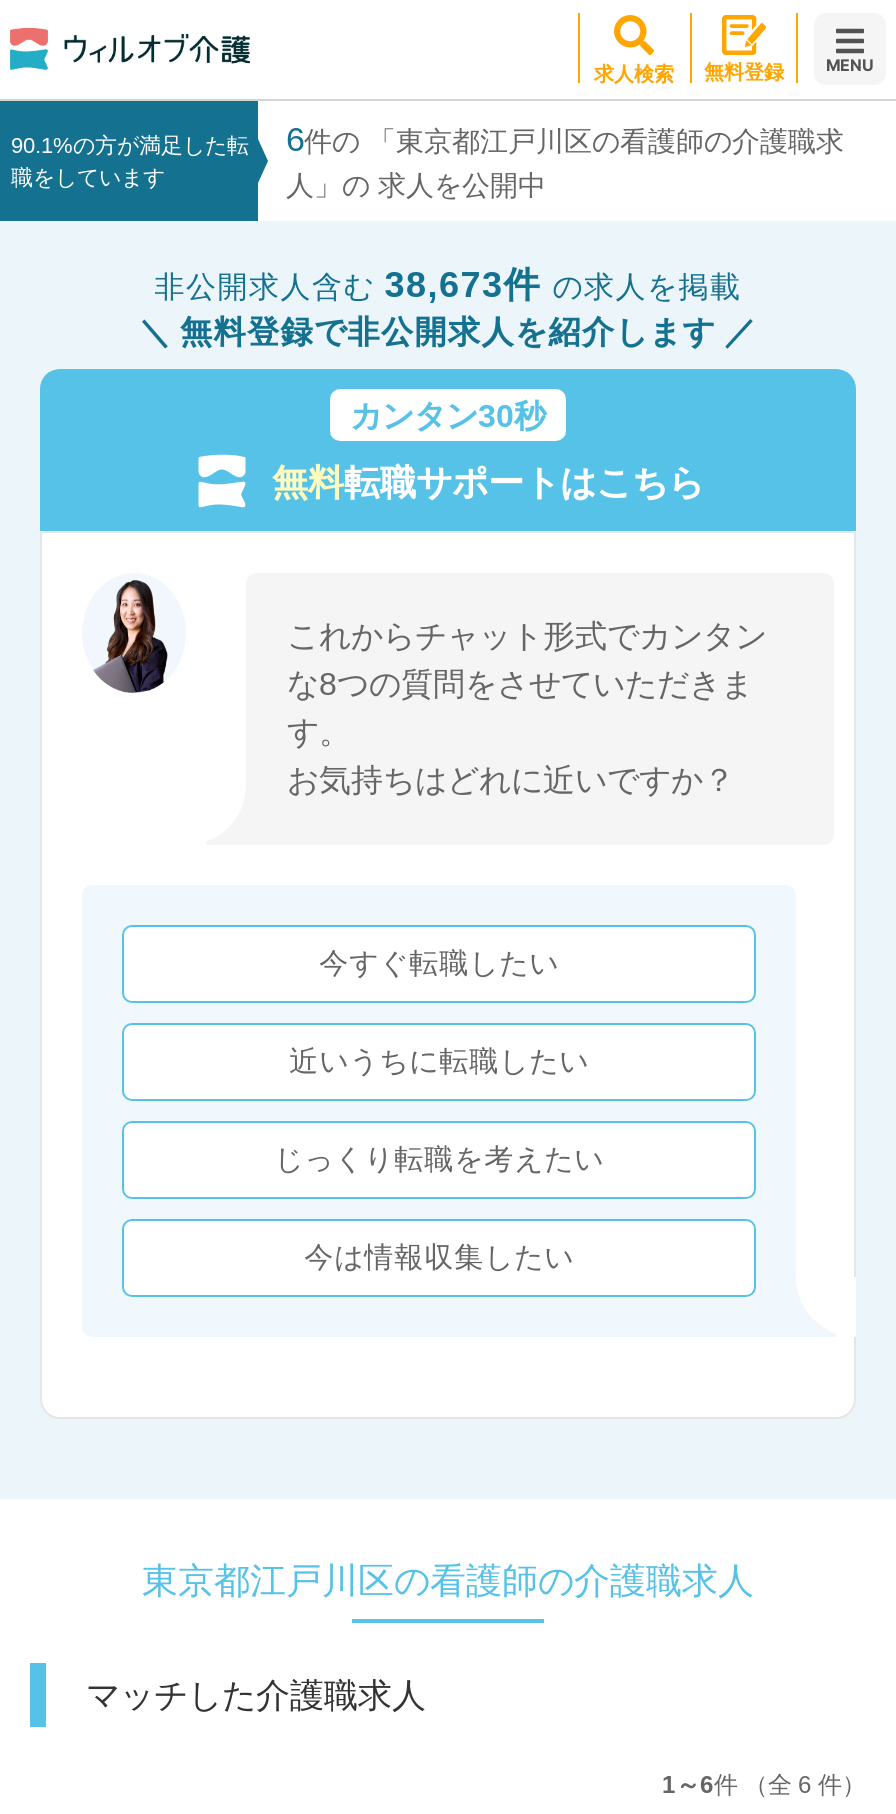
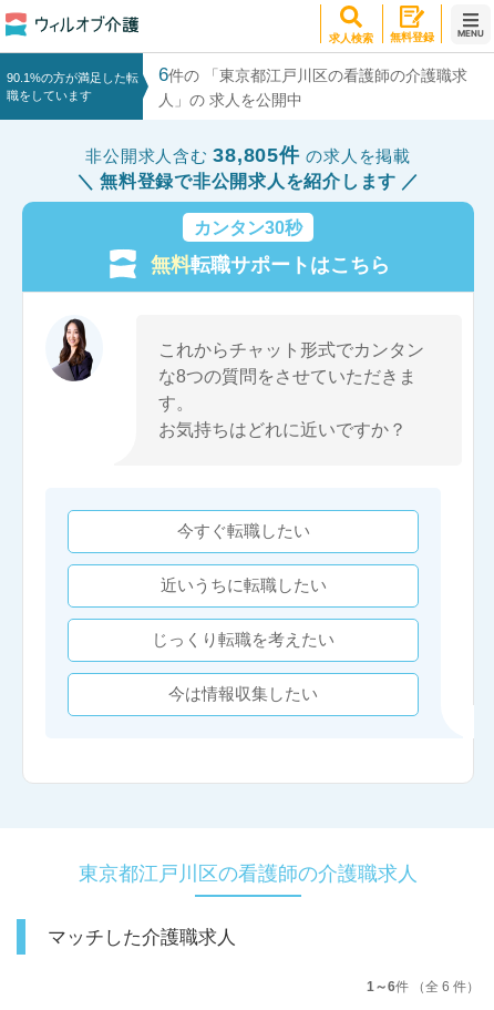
[154,264,742,304] 非公開求人含む38,673件の求人を掲載 -> [86,144,411,166] 非公開求人含む38,805件の求人を掲載

